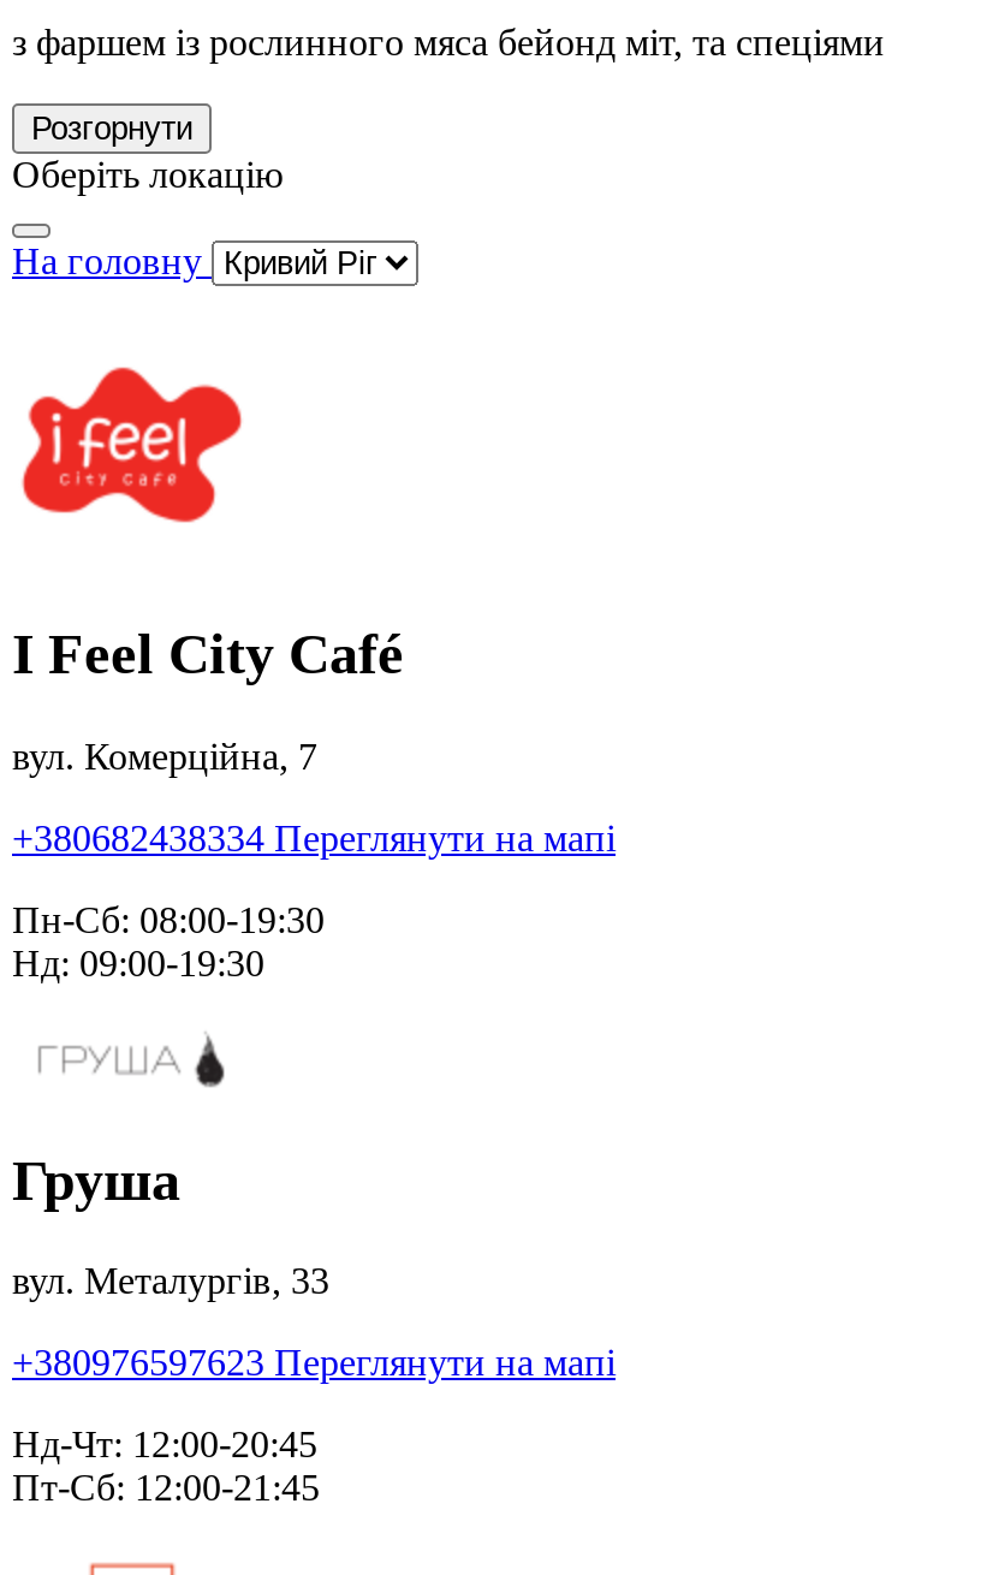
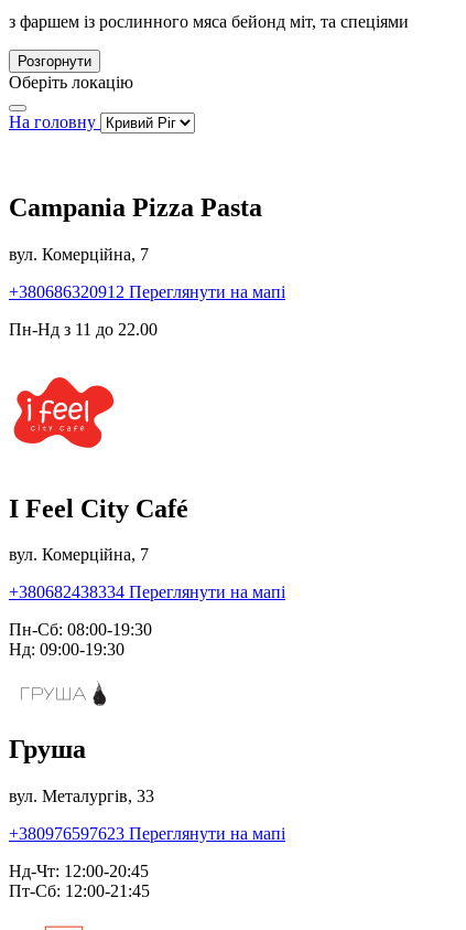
none -> [9,193,285,338] Campania Pizza Pasta | вул. Комерційна, 7 | +380686320912 Переглянути на мапі | Пн-Нд з 11 до 22.00

